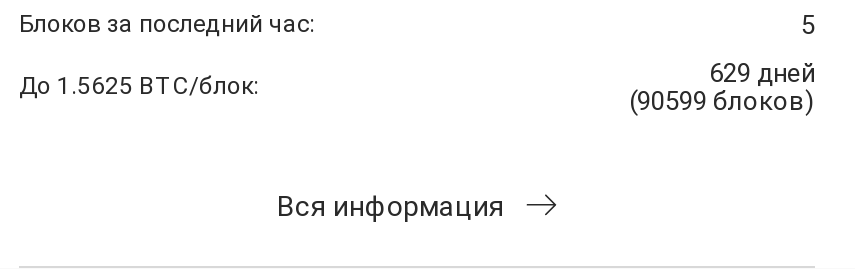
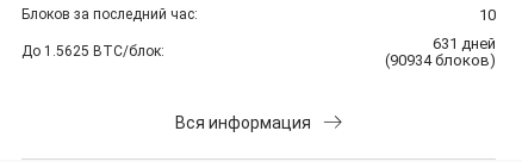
[801,9,815,39] 5 -> [479,5,496,23] 10
[709,57,815,87] 629 дней -> [433,34,496,52] 631 дней
[629,85,815,115] (90599 блоков) -> [385,51,496,68] (90934 блоков)

